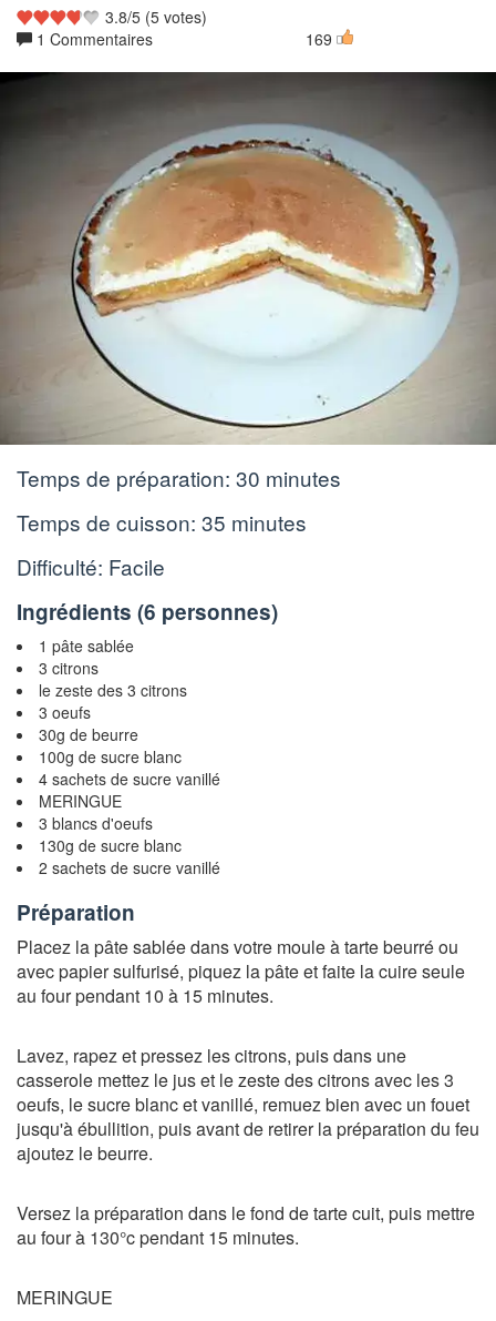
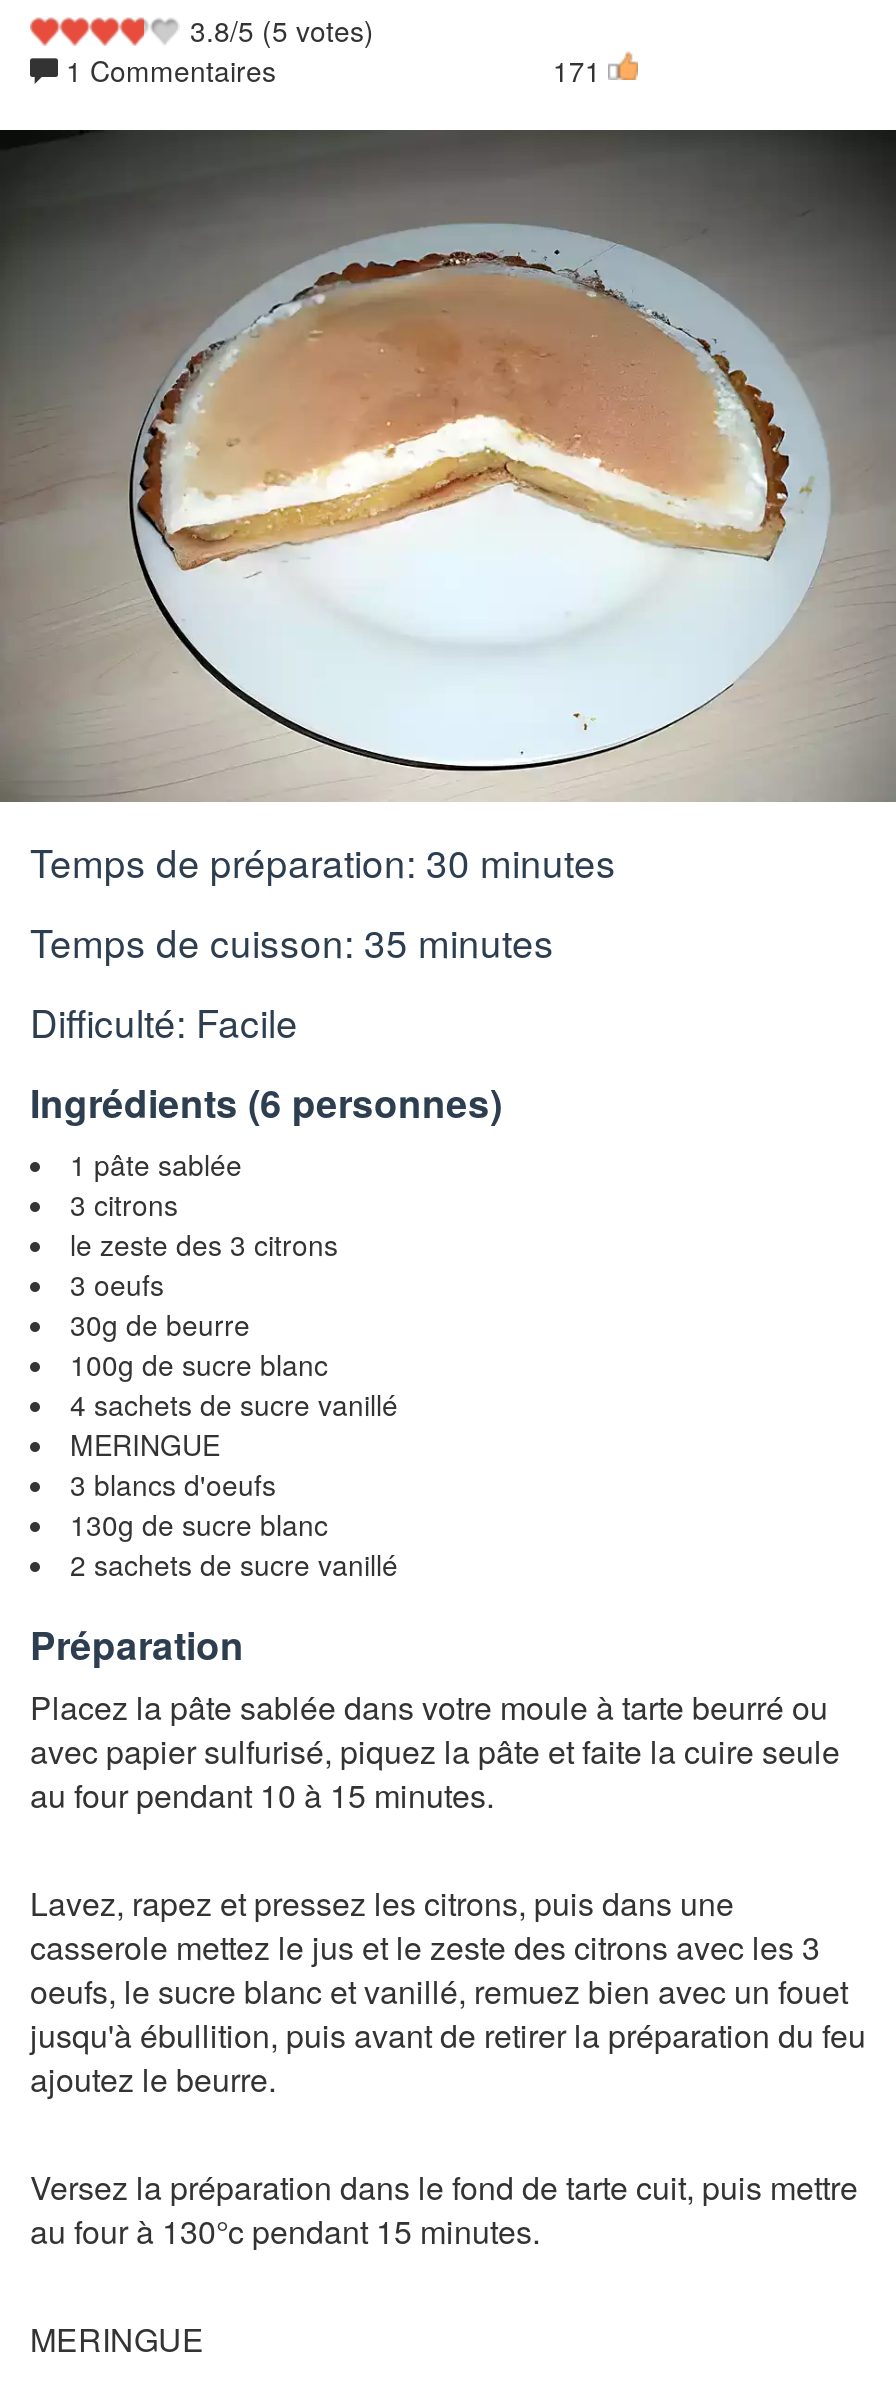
[306,28,332,50] 169 -> [553,50,601,90] 171

